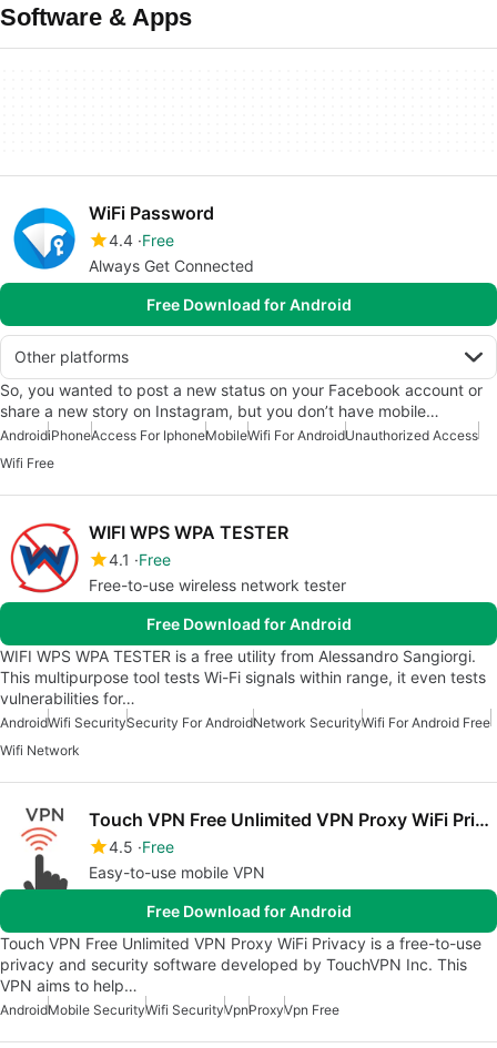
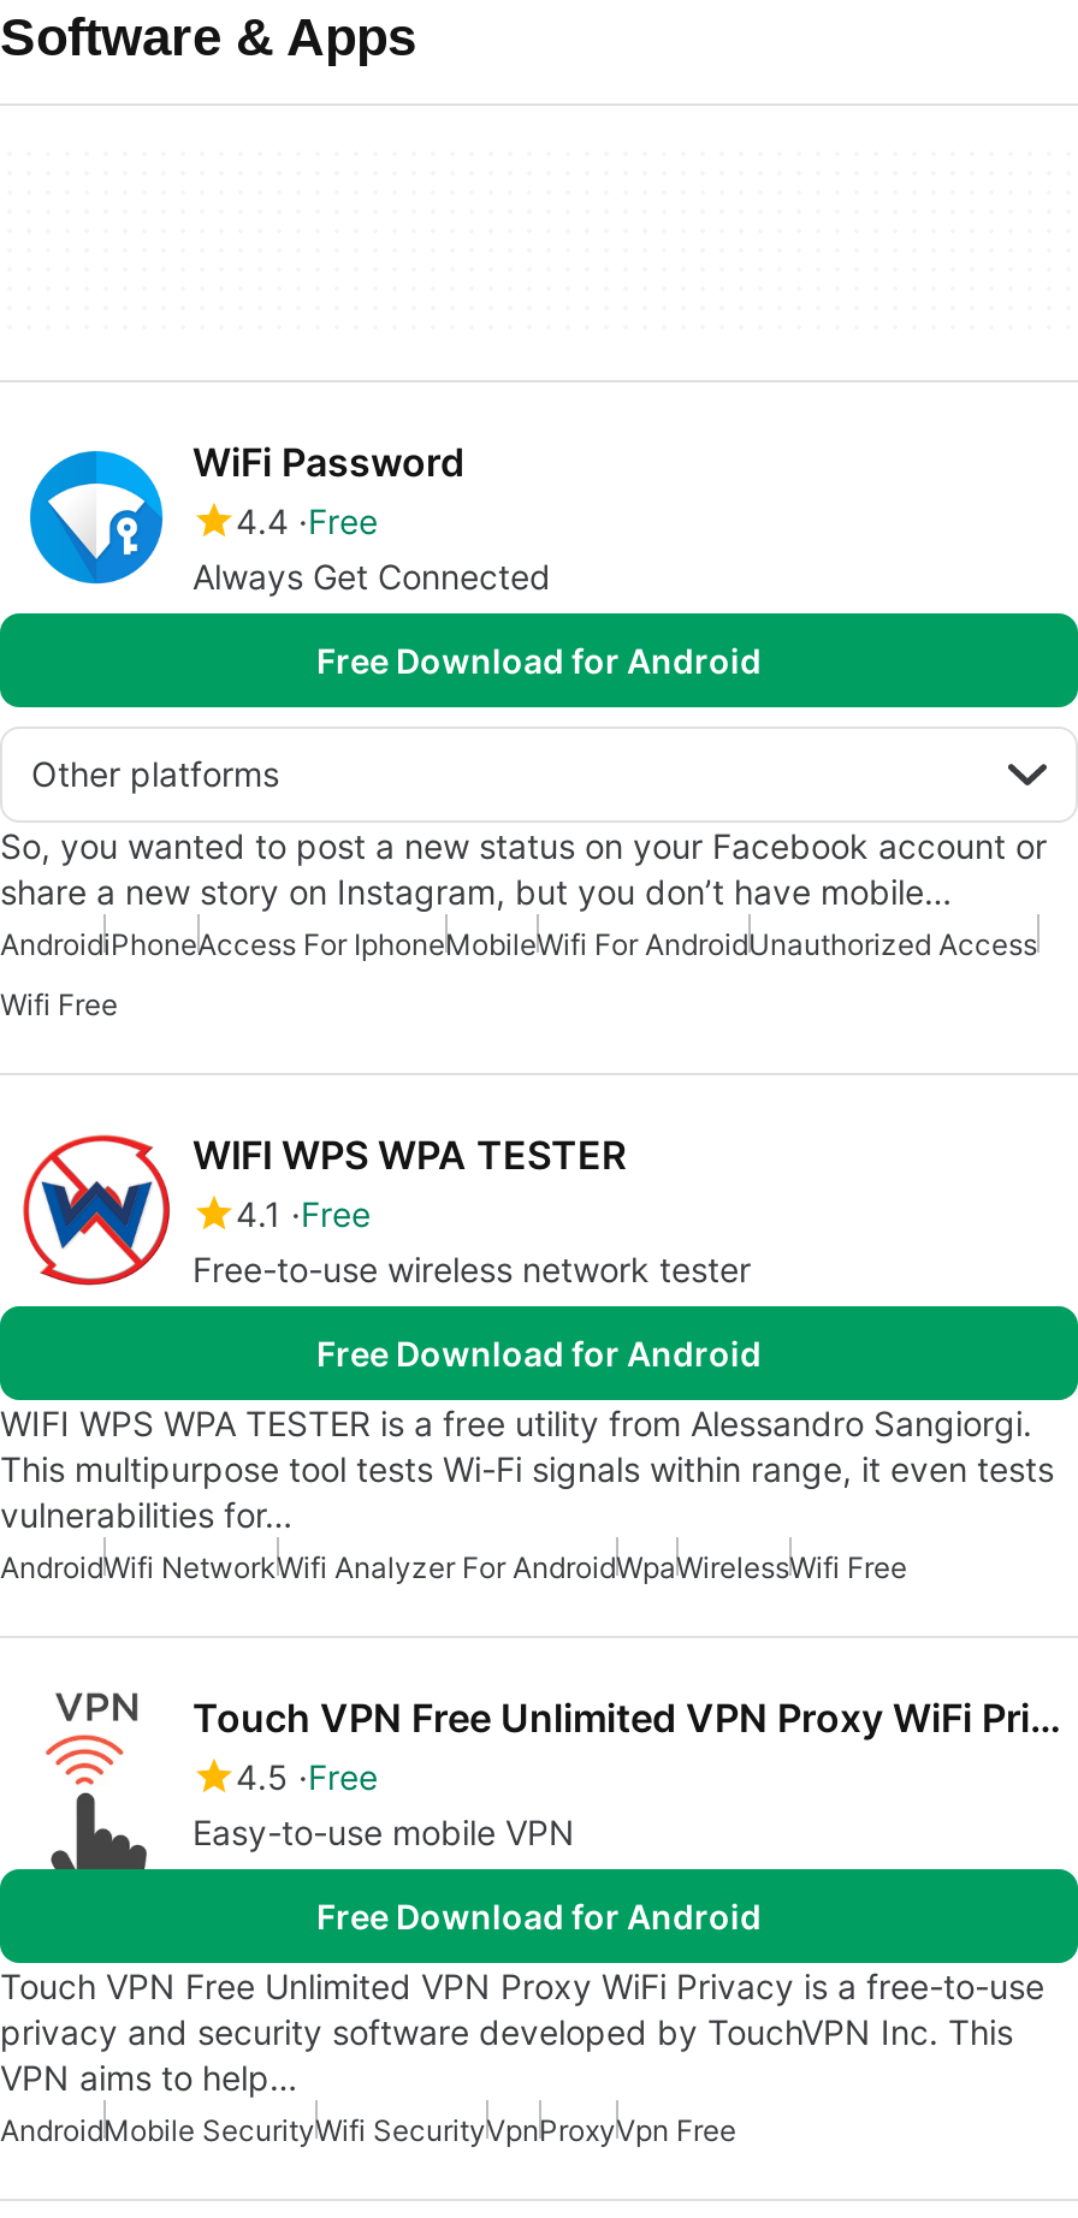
[0,714,490,759] AndroidWifi SecuritySecurity For AndroidNetwork SecurityWifi For Android Free | Wifi Network -> [0,1549,907,1585] AndroidWifi NetworkWifi Analyzer For AndroidWpaWirelessWifi Free

